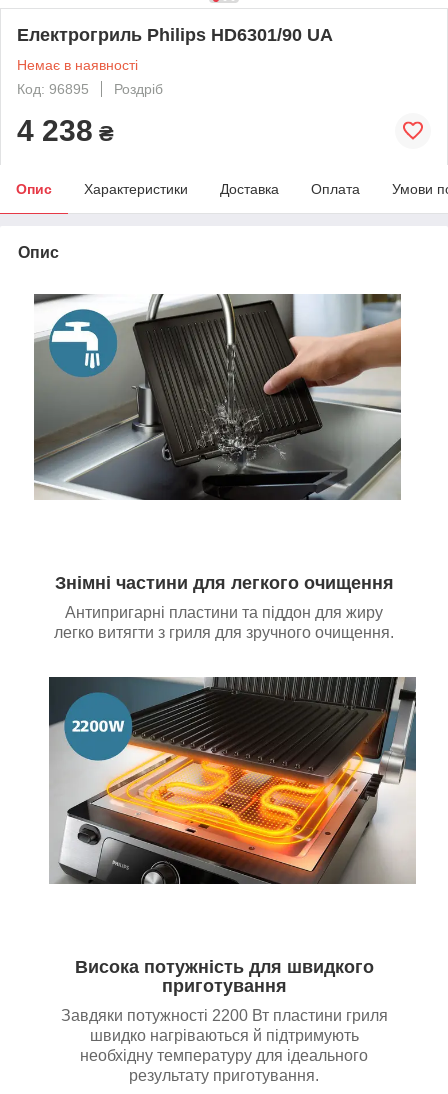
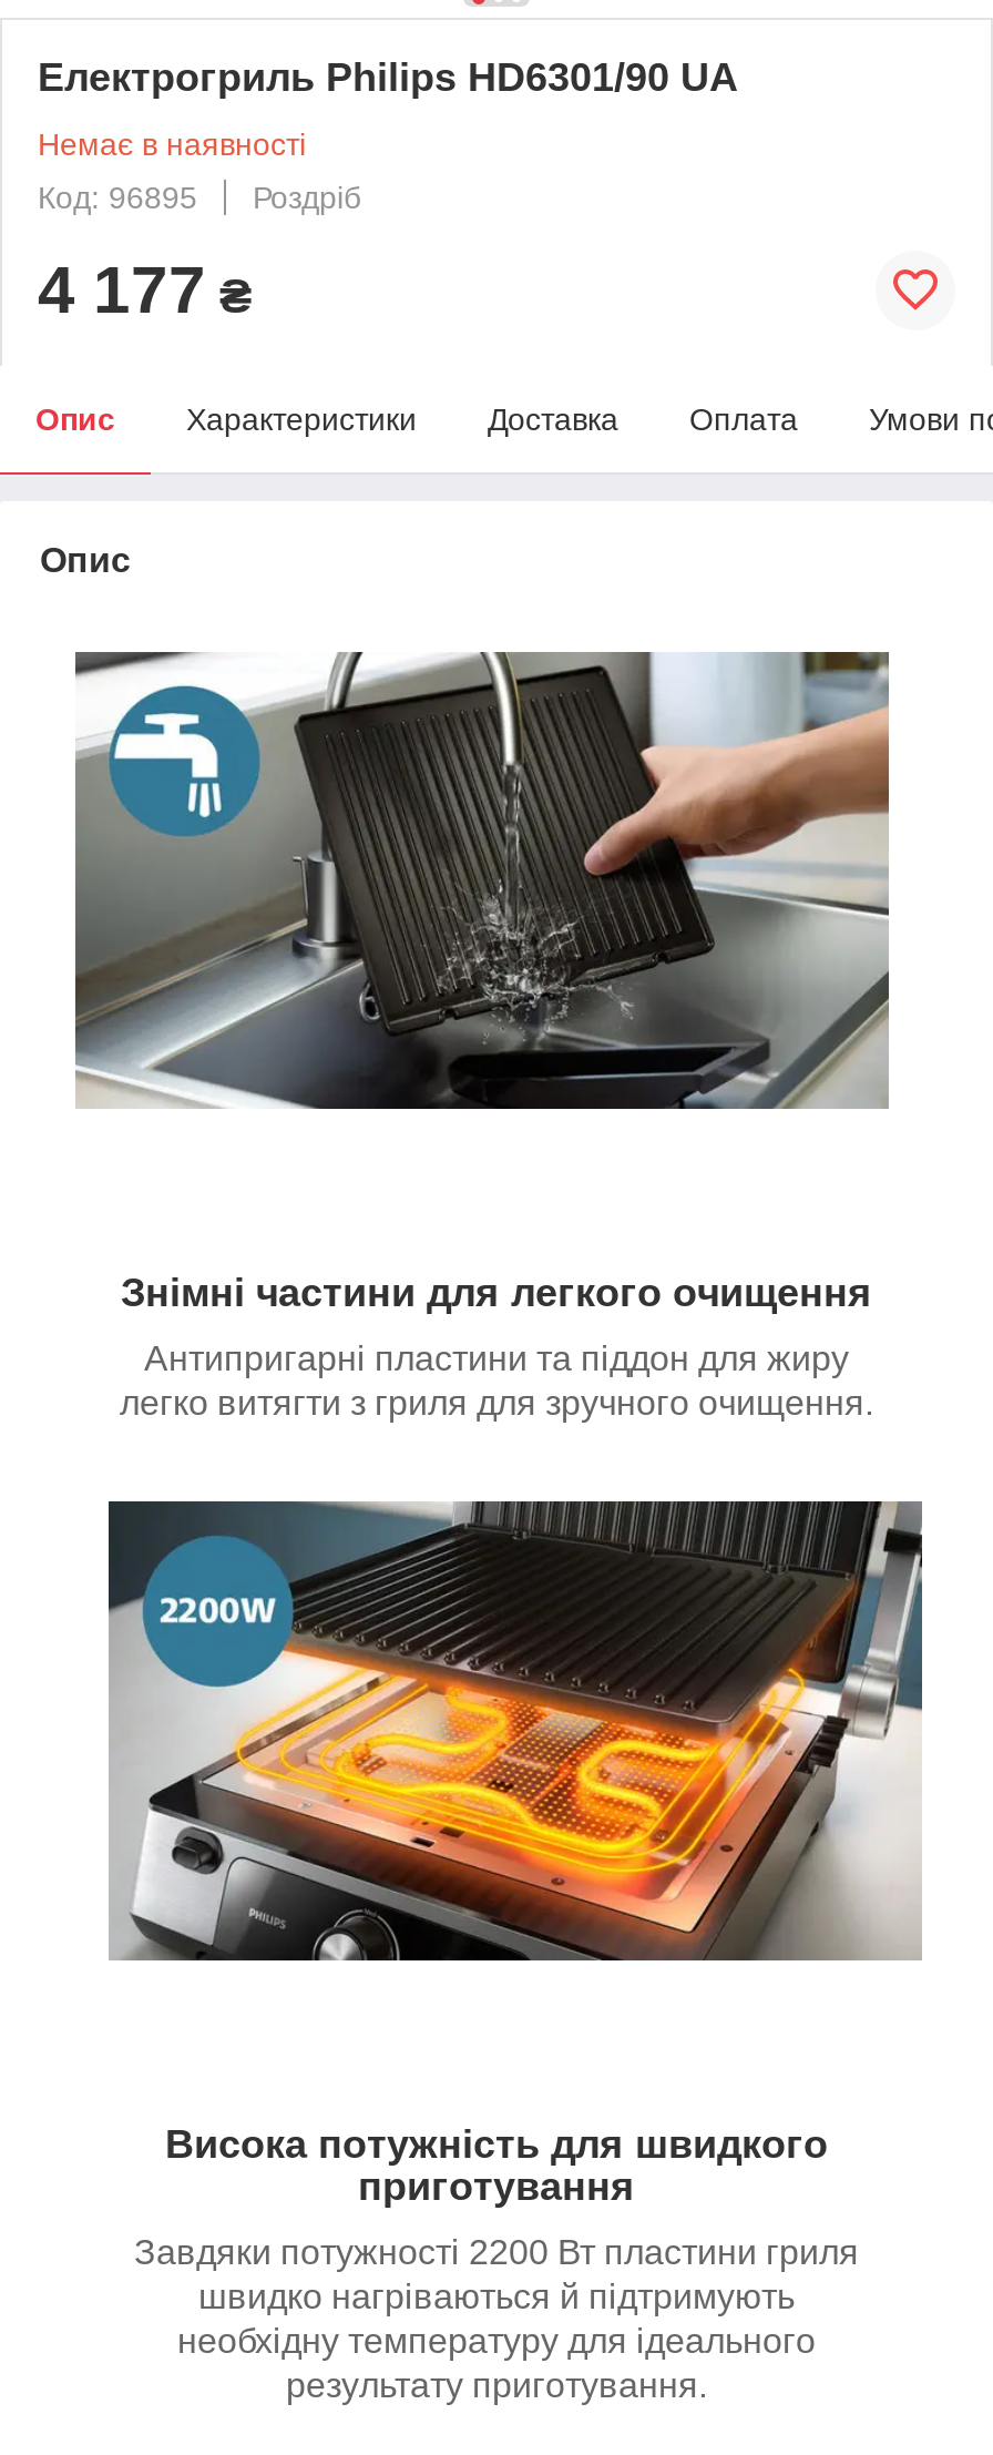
[17,114,114,147] 4 238 ₴ -> [38,252,253,326] 4 177 ₴

